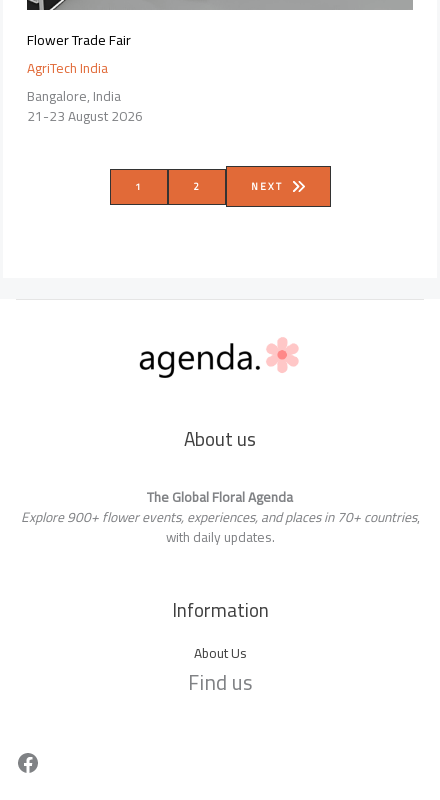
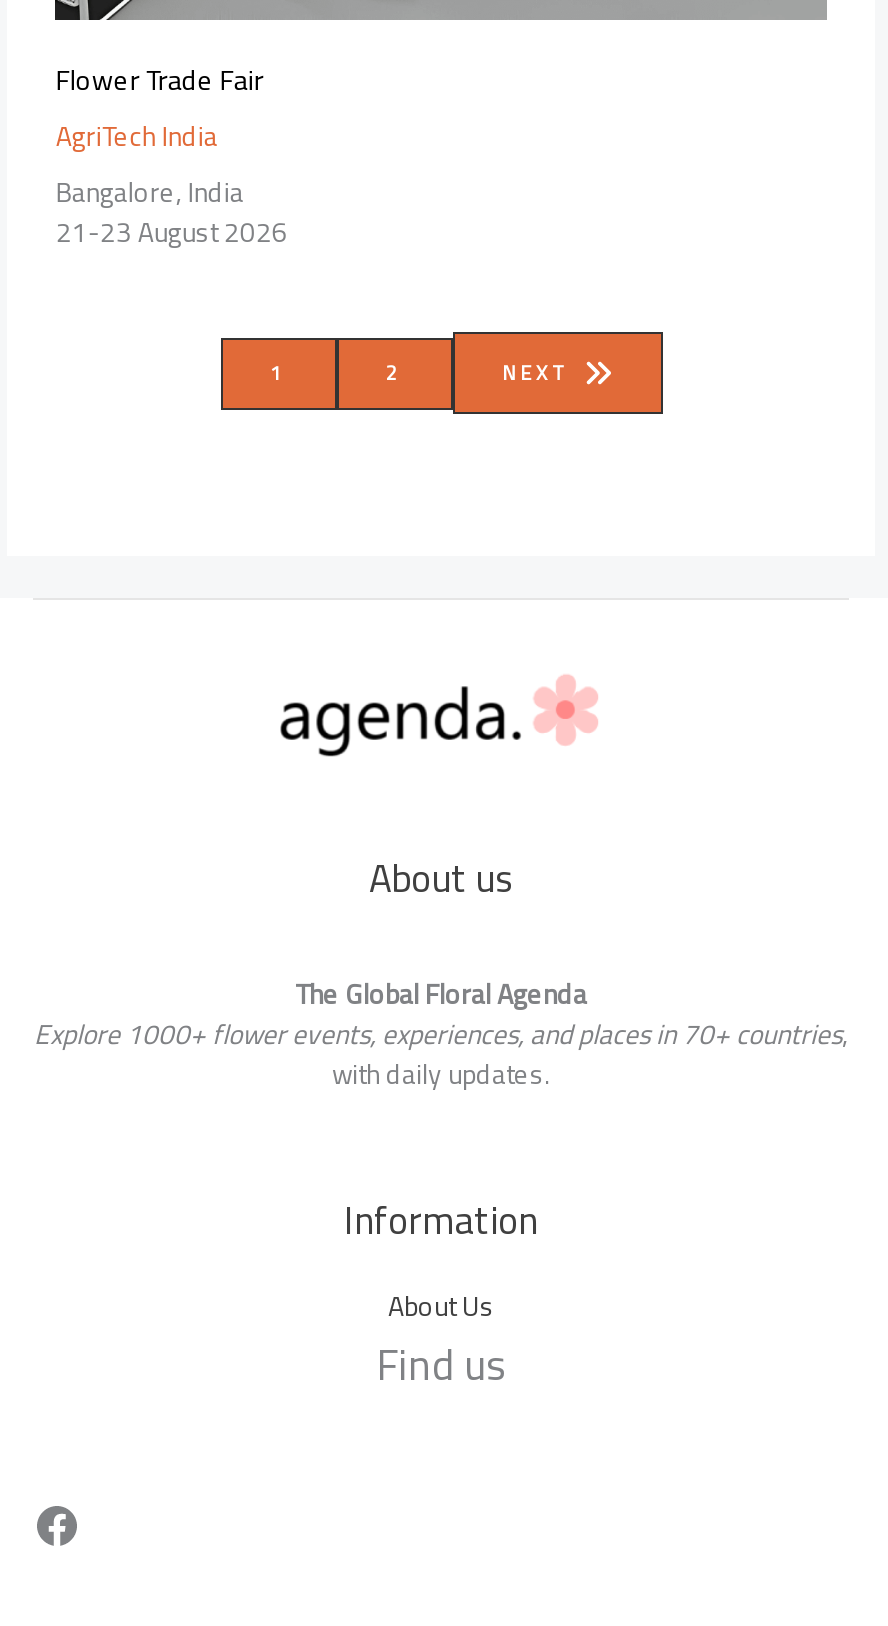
[20,504,419,530] Explore 900+ flower events, experiences, and places in 70+ countries, -> [34,1009,848,1061] Explore 1000+ flower events, experiences, and places in 70+ countries,

